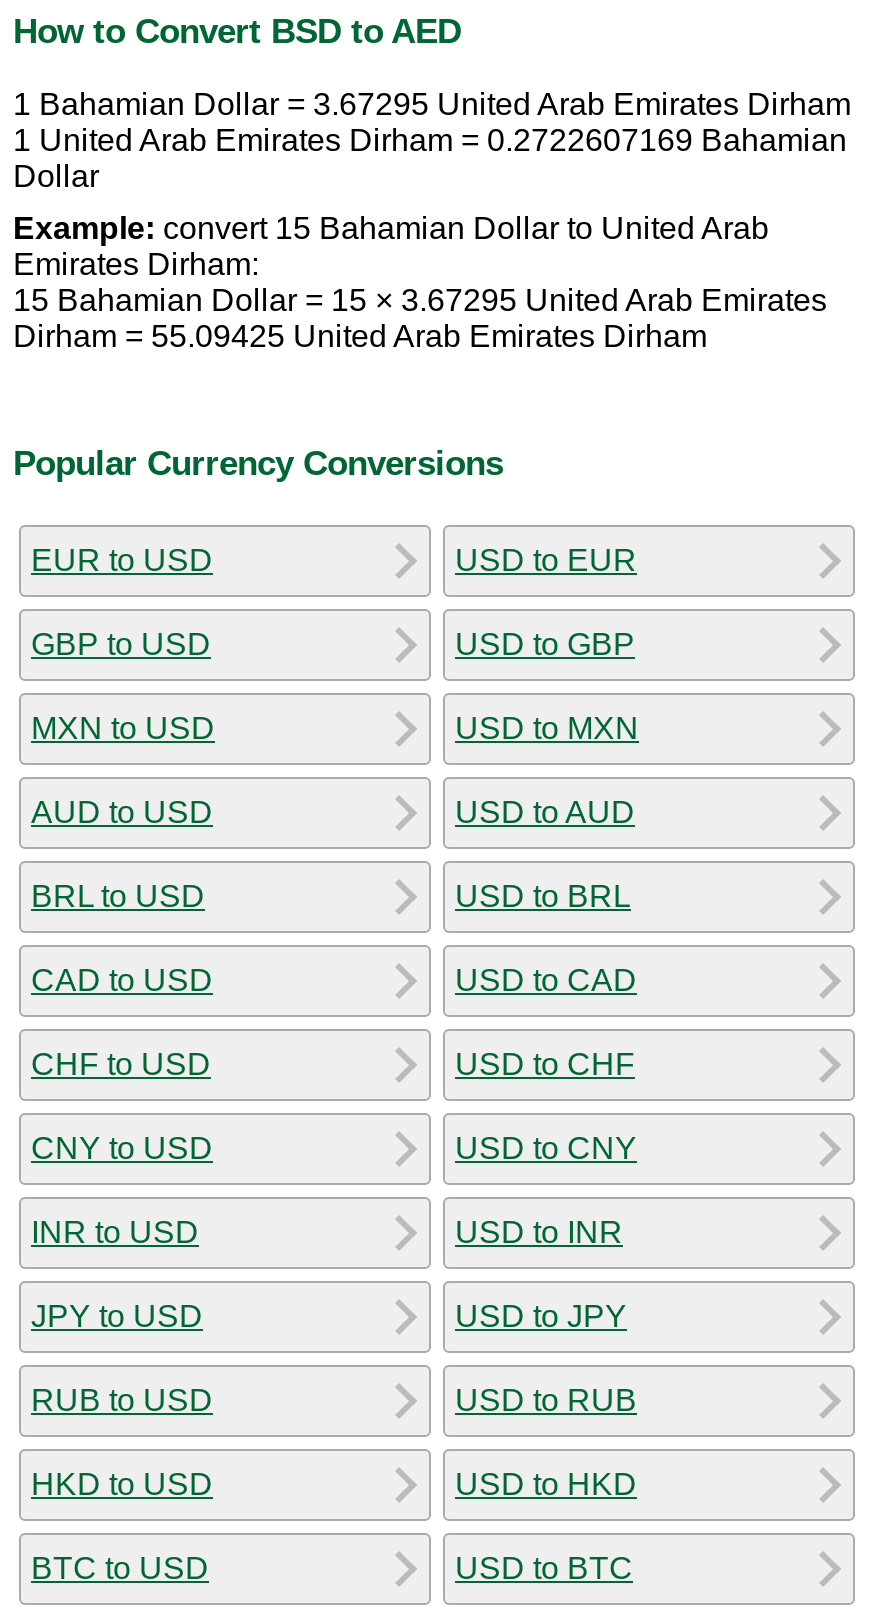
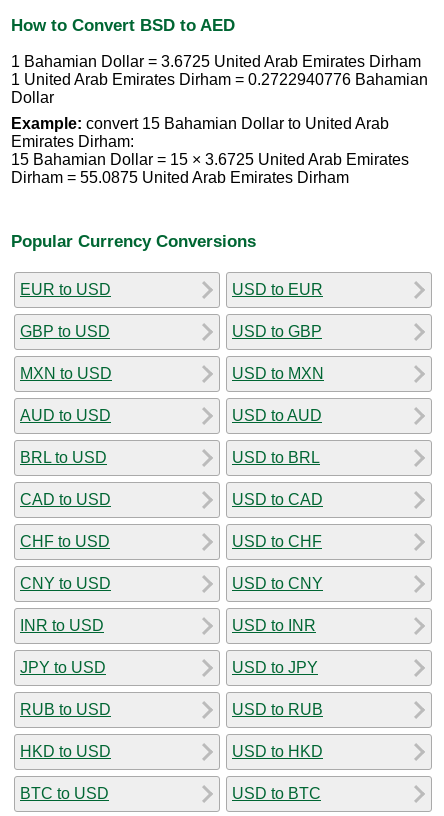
[13,88,851,122] 1 Bahamian Dollar = 3.67295 United Arab Emirates Dirham -> [11,53,421,70] 1 Bahamian Dollar = 3.6725 United Arab Emirates Dirham
[13,124,847,158] 1 United Arab Emirates Dirham = 0.2722607169 Bahamian -> [11,71,428,88] 1 United Arab Emirates Dirham = 0.2722940776 Bahamian
[13,284,827,318] 15 Bahamian Dollar = 15 × 3.67295 United Arab Emirates -> [11,151,409,168] 15 Bahamian Dollar = 15 × 3.6725 United Arab Emirates
[13,320,707,354] Dirham = 55.09425 United Arab Emirates Dirham -> [11,169,349,186] Dirham = 55.0875 United Arab Emirates Dirham

